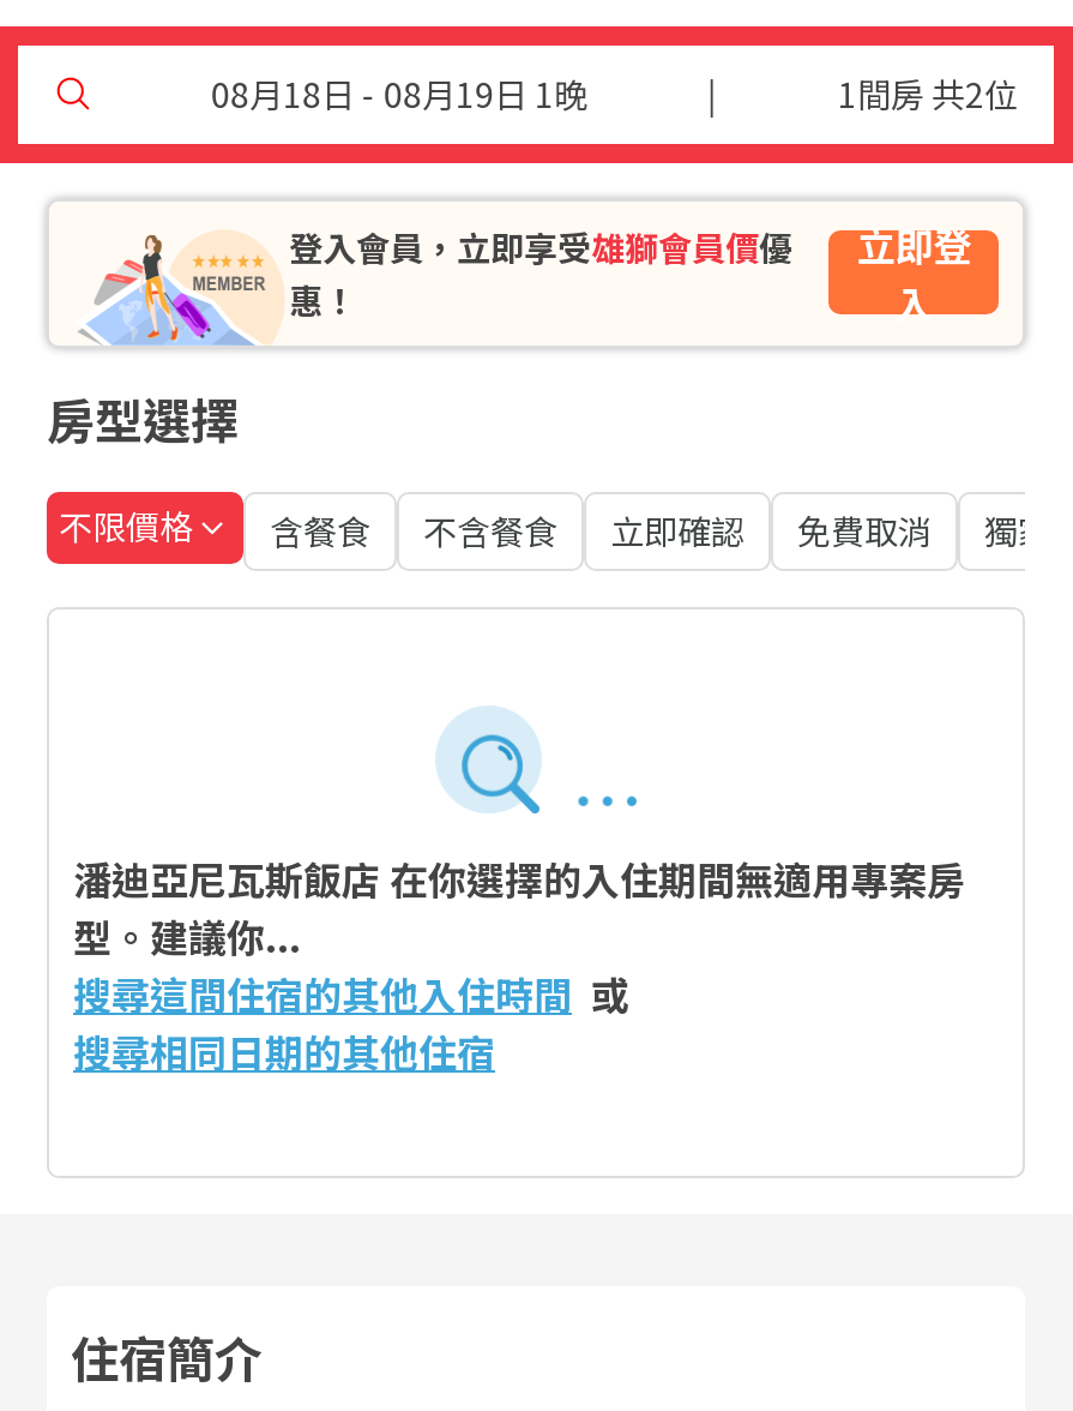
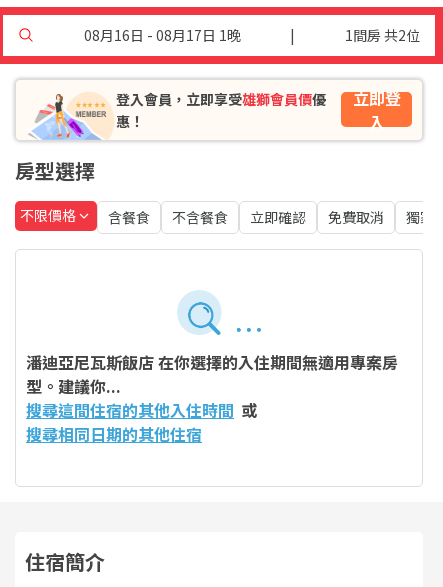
[211,69,588,117] 08月18日 - 08月19日 1晚 -> [84,25,241,45] 08月16日 - 08月17日 1晚

